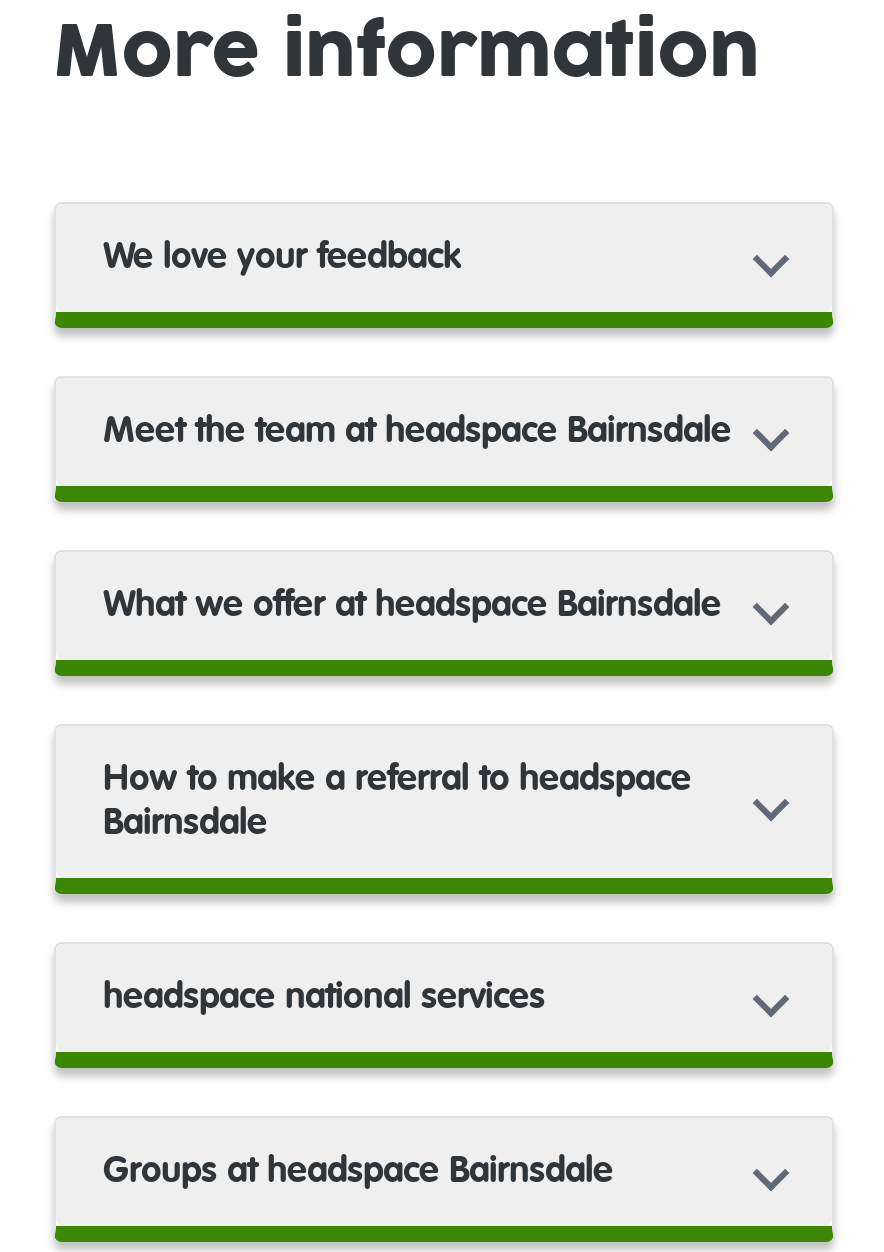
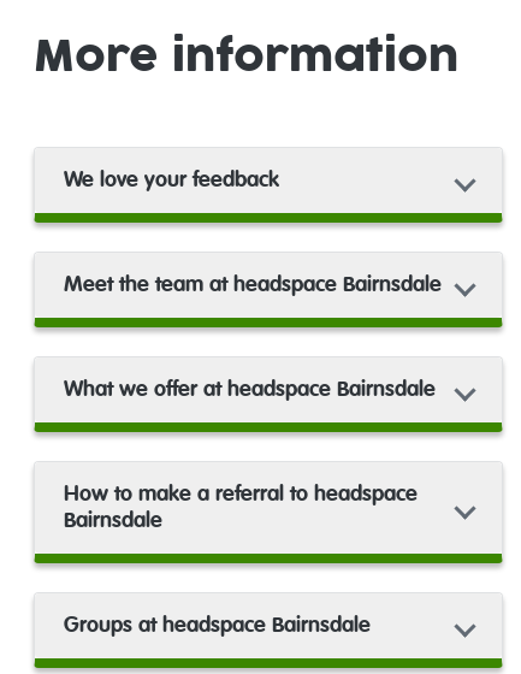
[103,980,545,1016] headspace national services -> none

